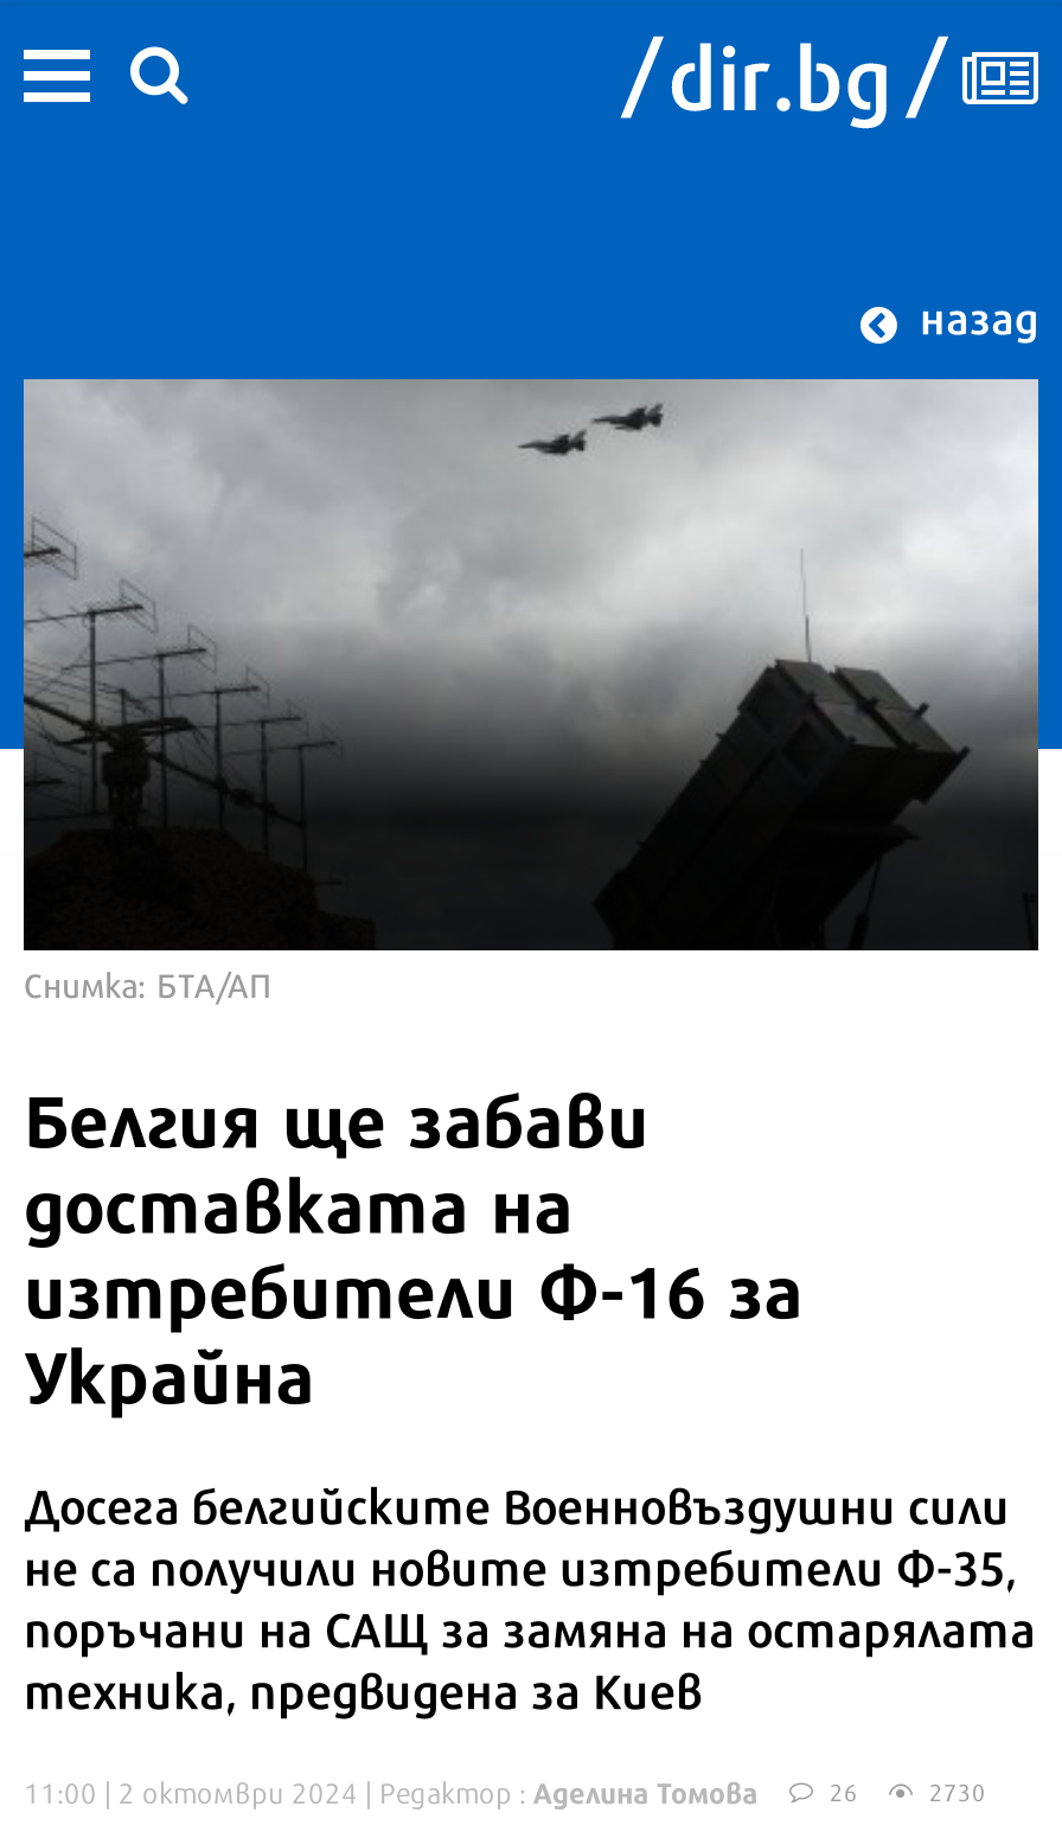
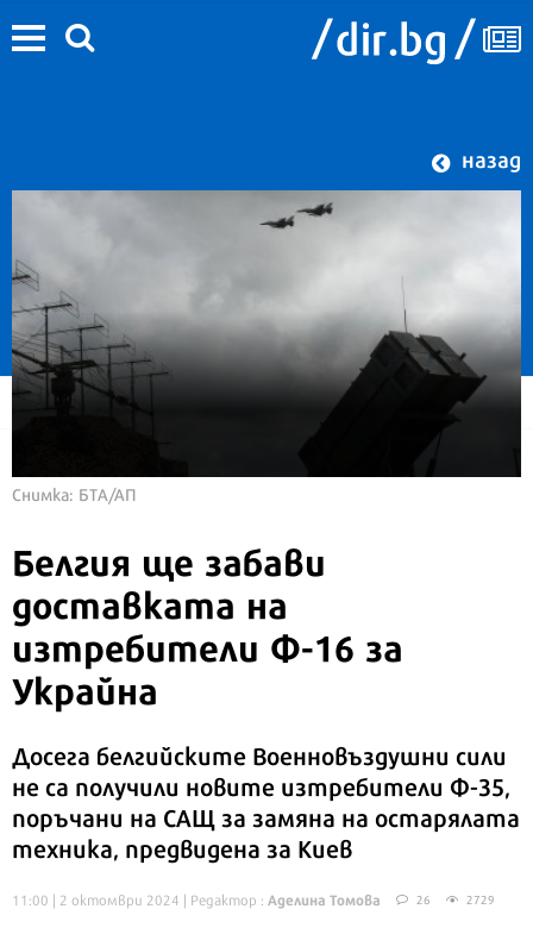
[929,1773,986,1808] 2730 -> [466,890,495,908] 2729

